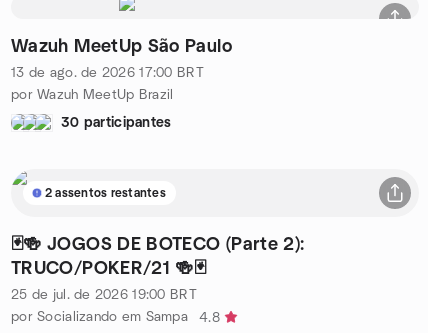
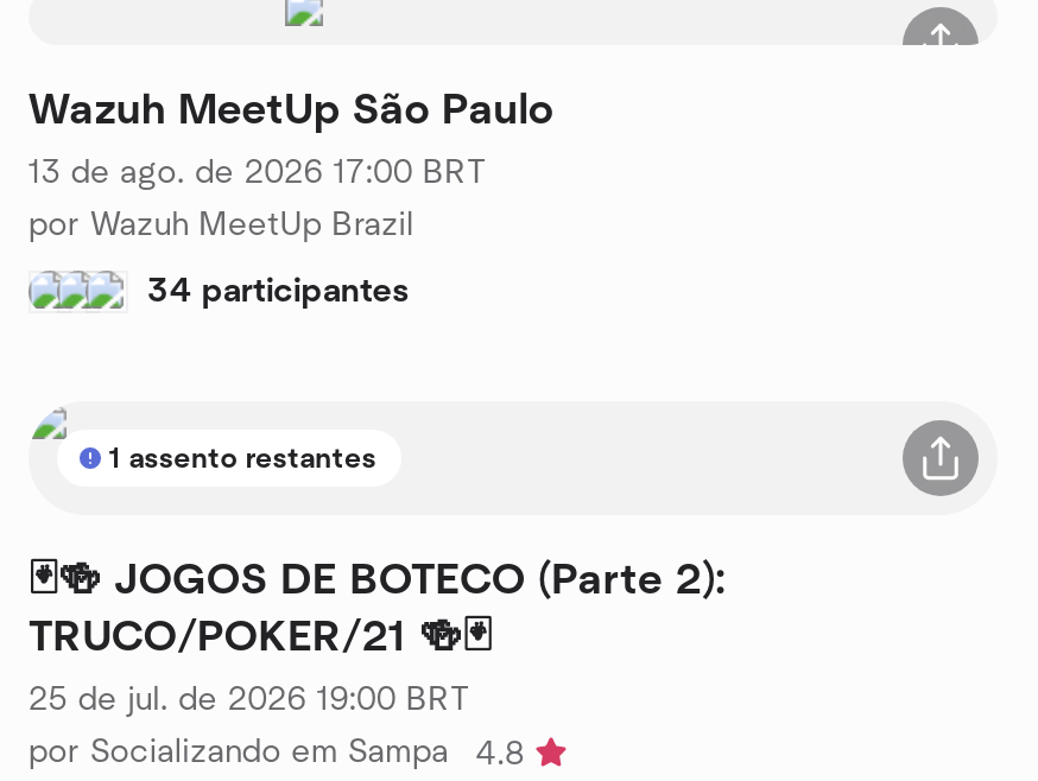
[61,115,171,129] 30 participantes -> [147,274,410,307] 34 participantes
[45,186,166,198] 2 assentos restantes -> [109,443,377,471] 1 assento restantes

